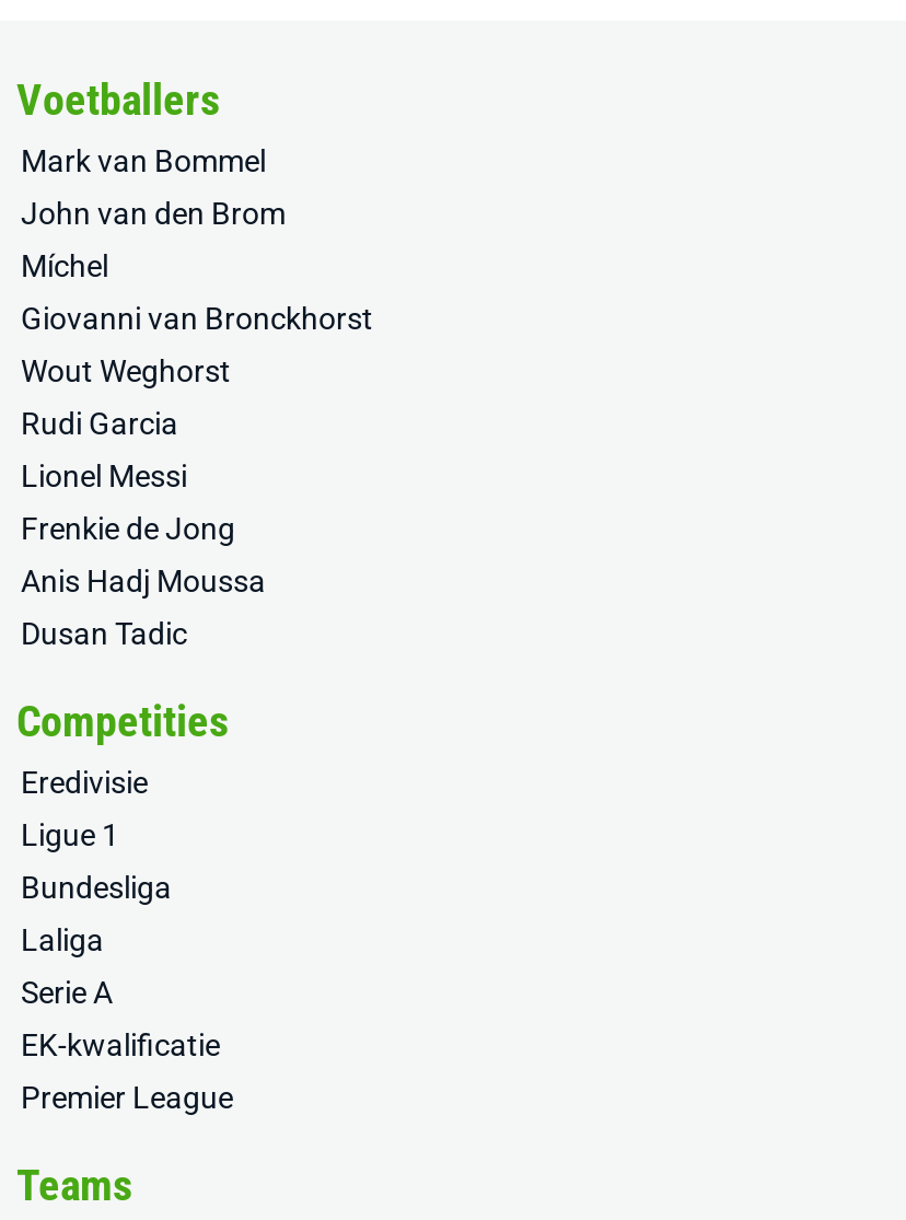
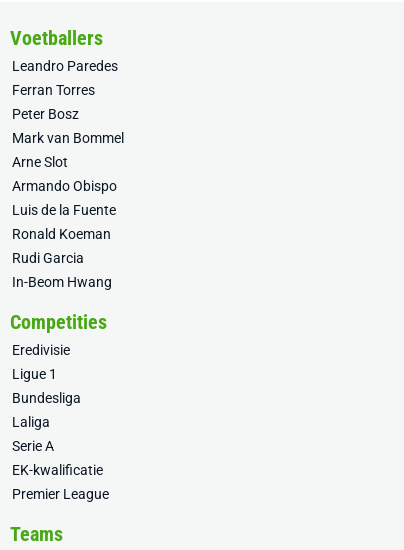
none -> [12,58,118,122] Leandro Paredes | Ferran Torres | Peter Bosz
moved [21,143,266,178] -> [12,130,124,146]: Mark van Bommel
[21,196,286,231] John van den Brom -> [12,154,68,170] Arne Slot
[21,248,108,283] Míchel -> [12,178,117,194] Armando Obispo
[21,301,373,336] Giovanni van Bronckhorst -> [12,202,116,218] Luis de la Fuente
[21,353,231,388] Wout Weghorst -> [12,226,111,242] Ronald Koeman
moved [21,406,178,441] -> [12,250,84,266]: Rudi Garcia
[21,458,266,651] Lionel Messi | Frenkie de Jong | Anis Hadj Moussa | Dusan Tadic -> [12,274,112,290] In-Beom Hwang

